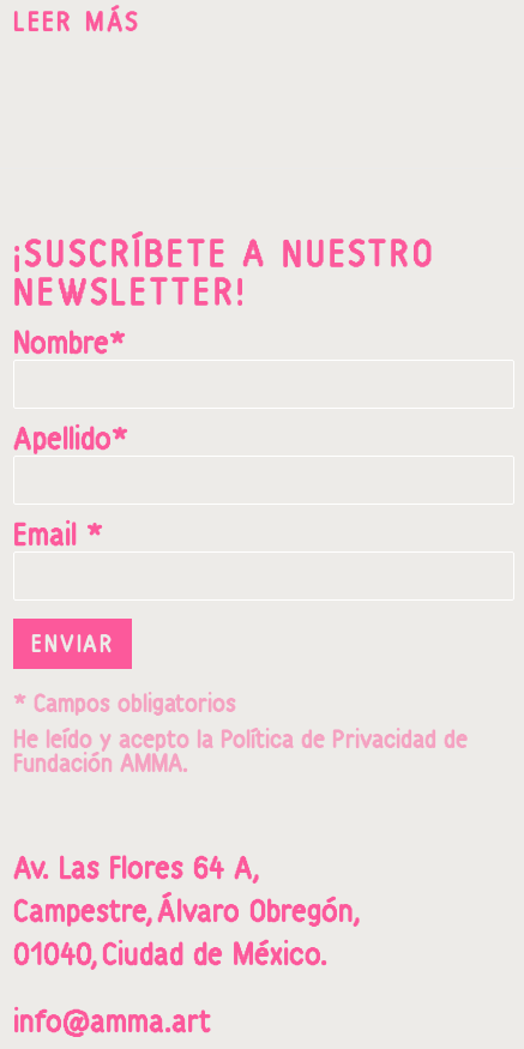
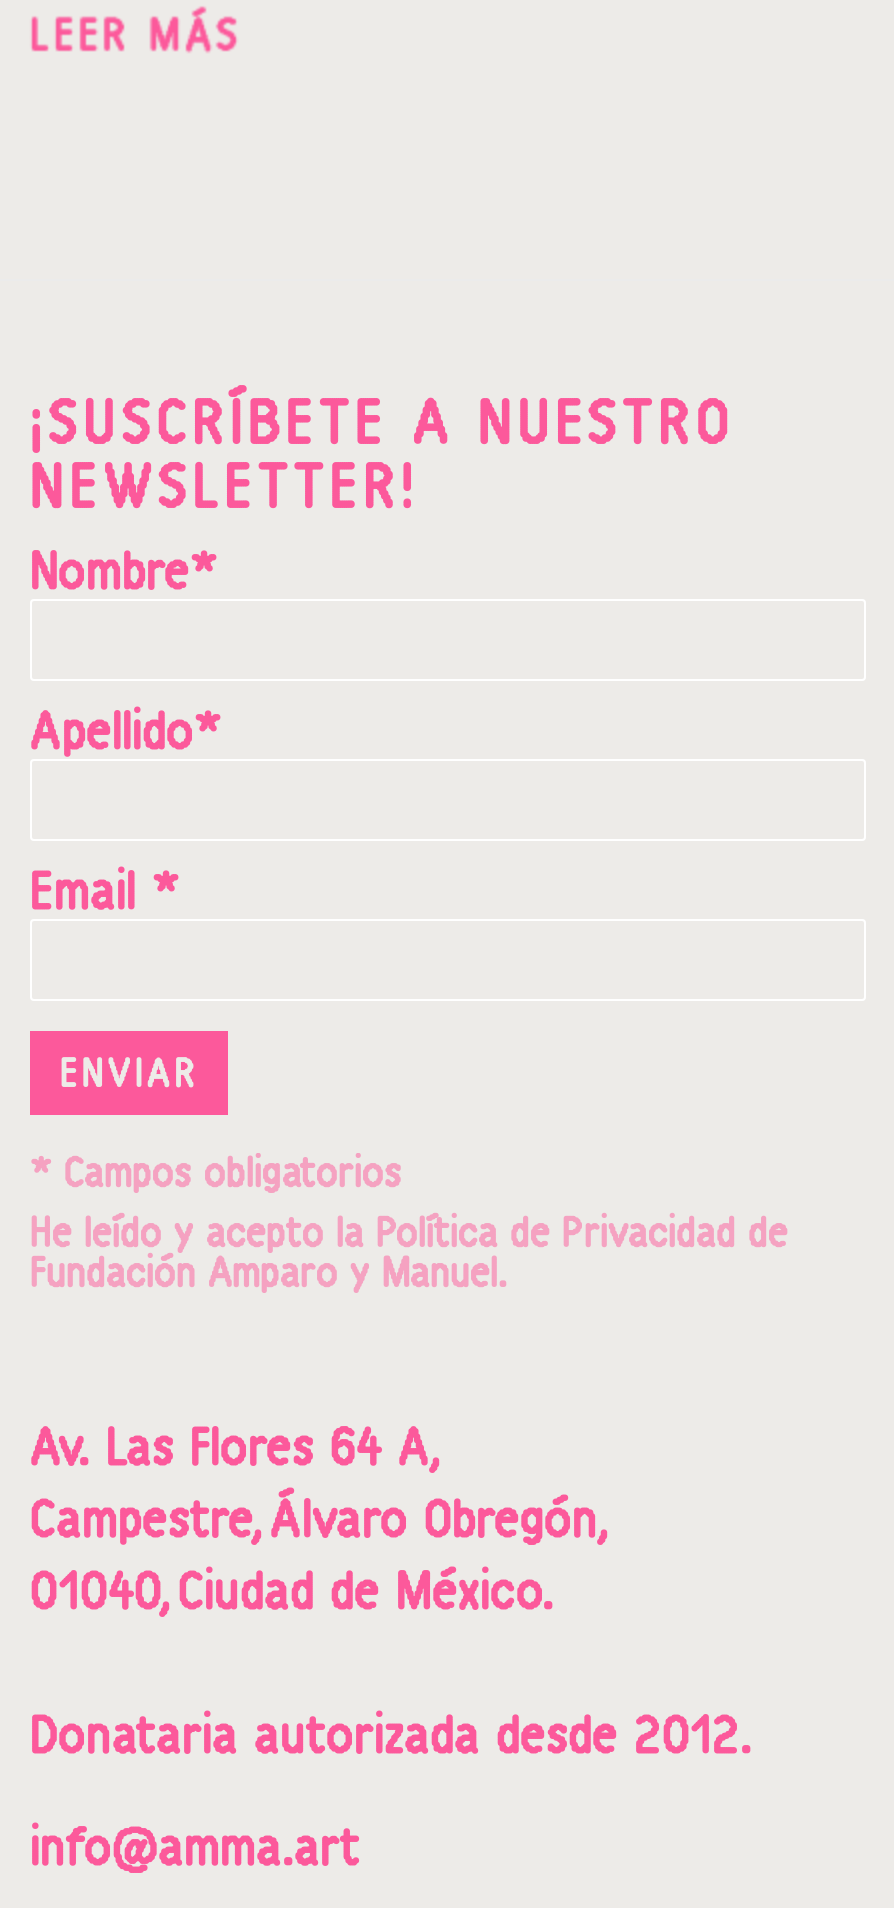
[13,754,188,775] Fundación AMMA. -> [30,1257,508,1291] Fundación Amparo y Manuel.
none -> [30,1717,752,1759] Donataria autorizada desde 2012.

